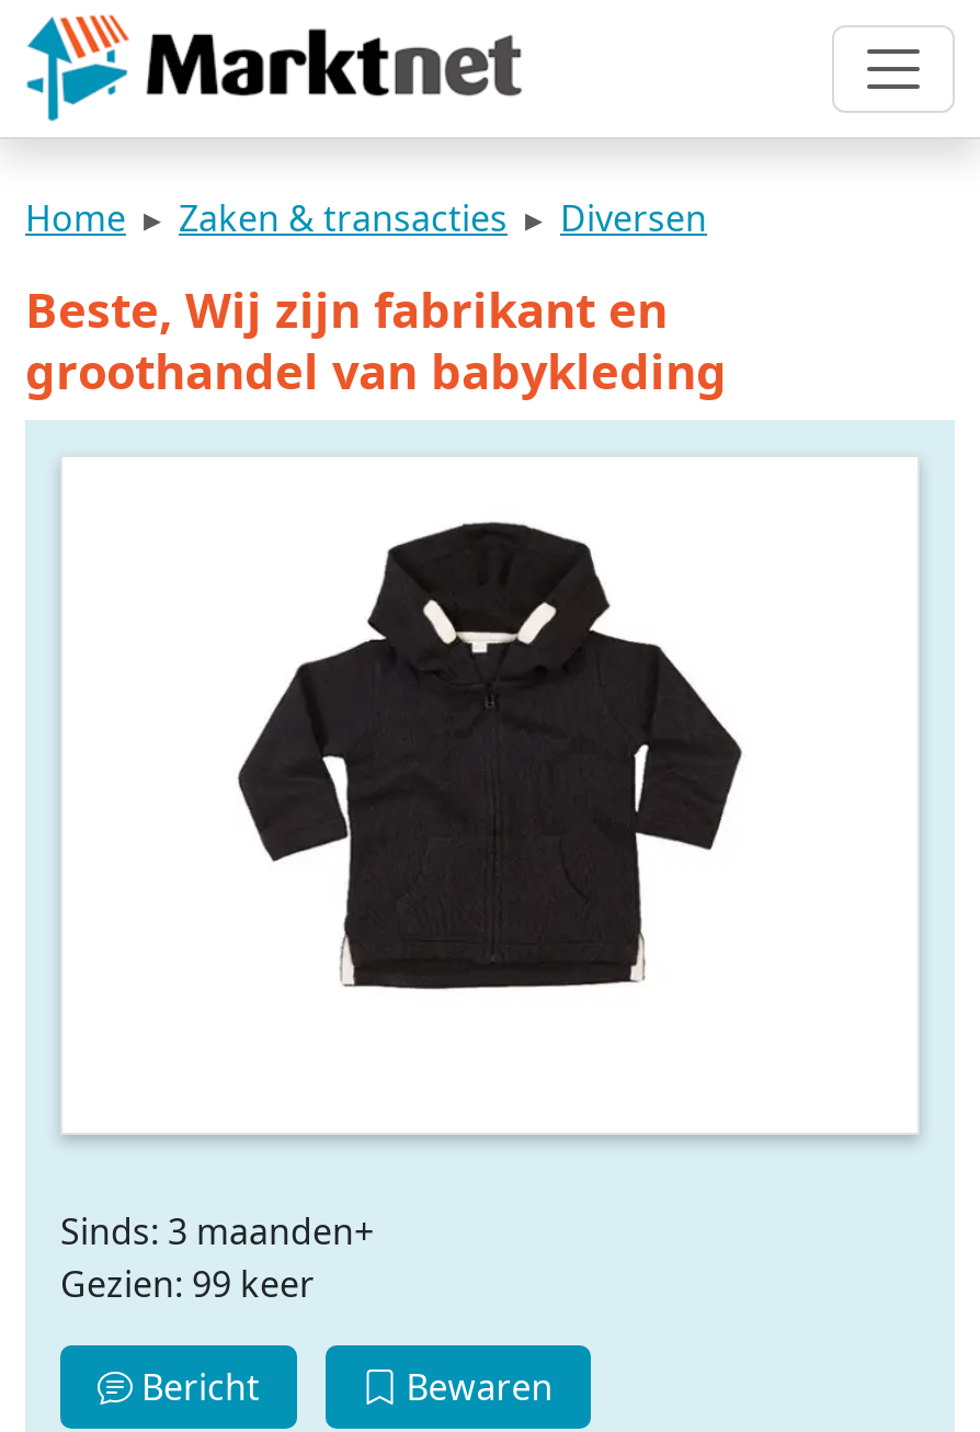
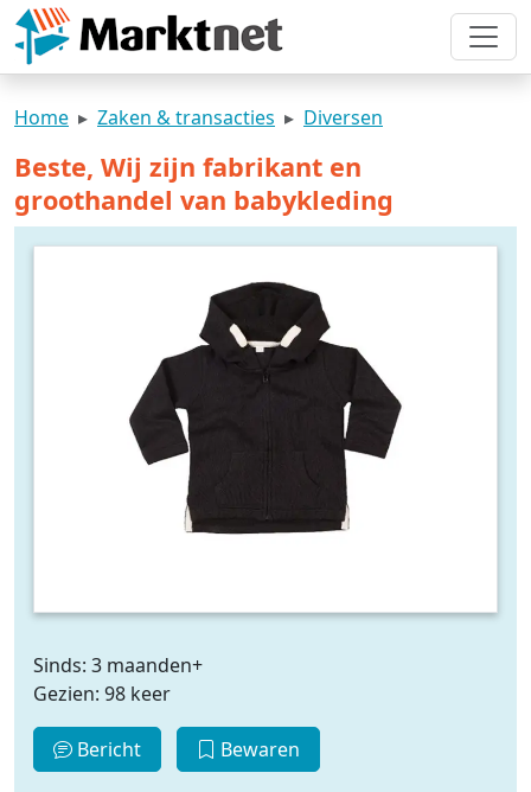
[60,1260,315,1308] Gezien: 99 keer -> [33,681,171,707] Gezien: 98 keer

